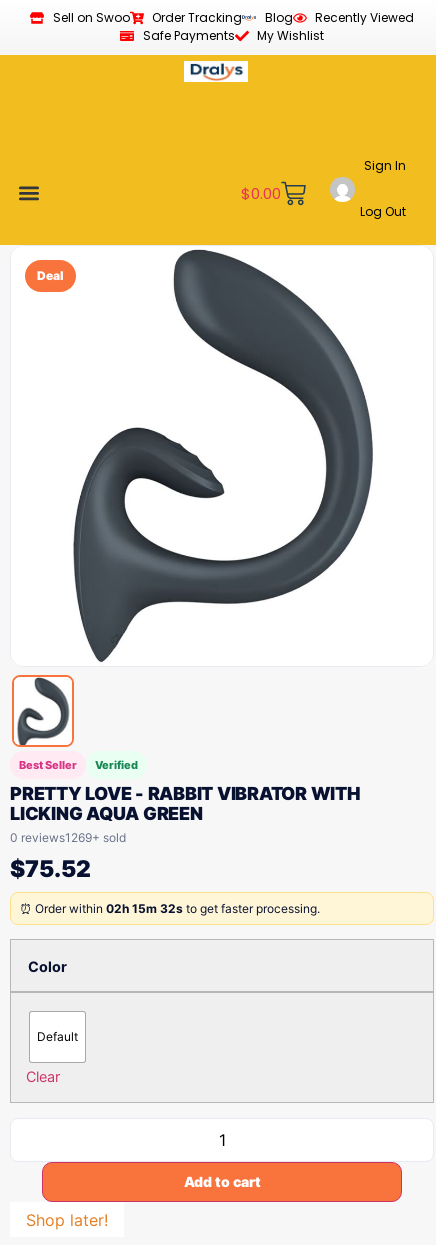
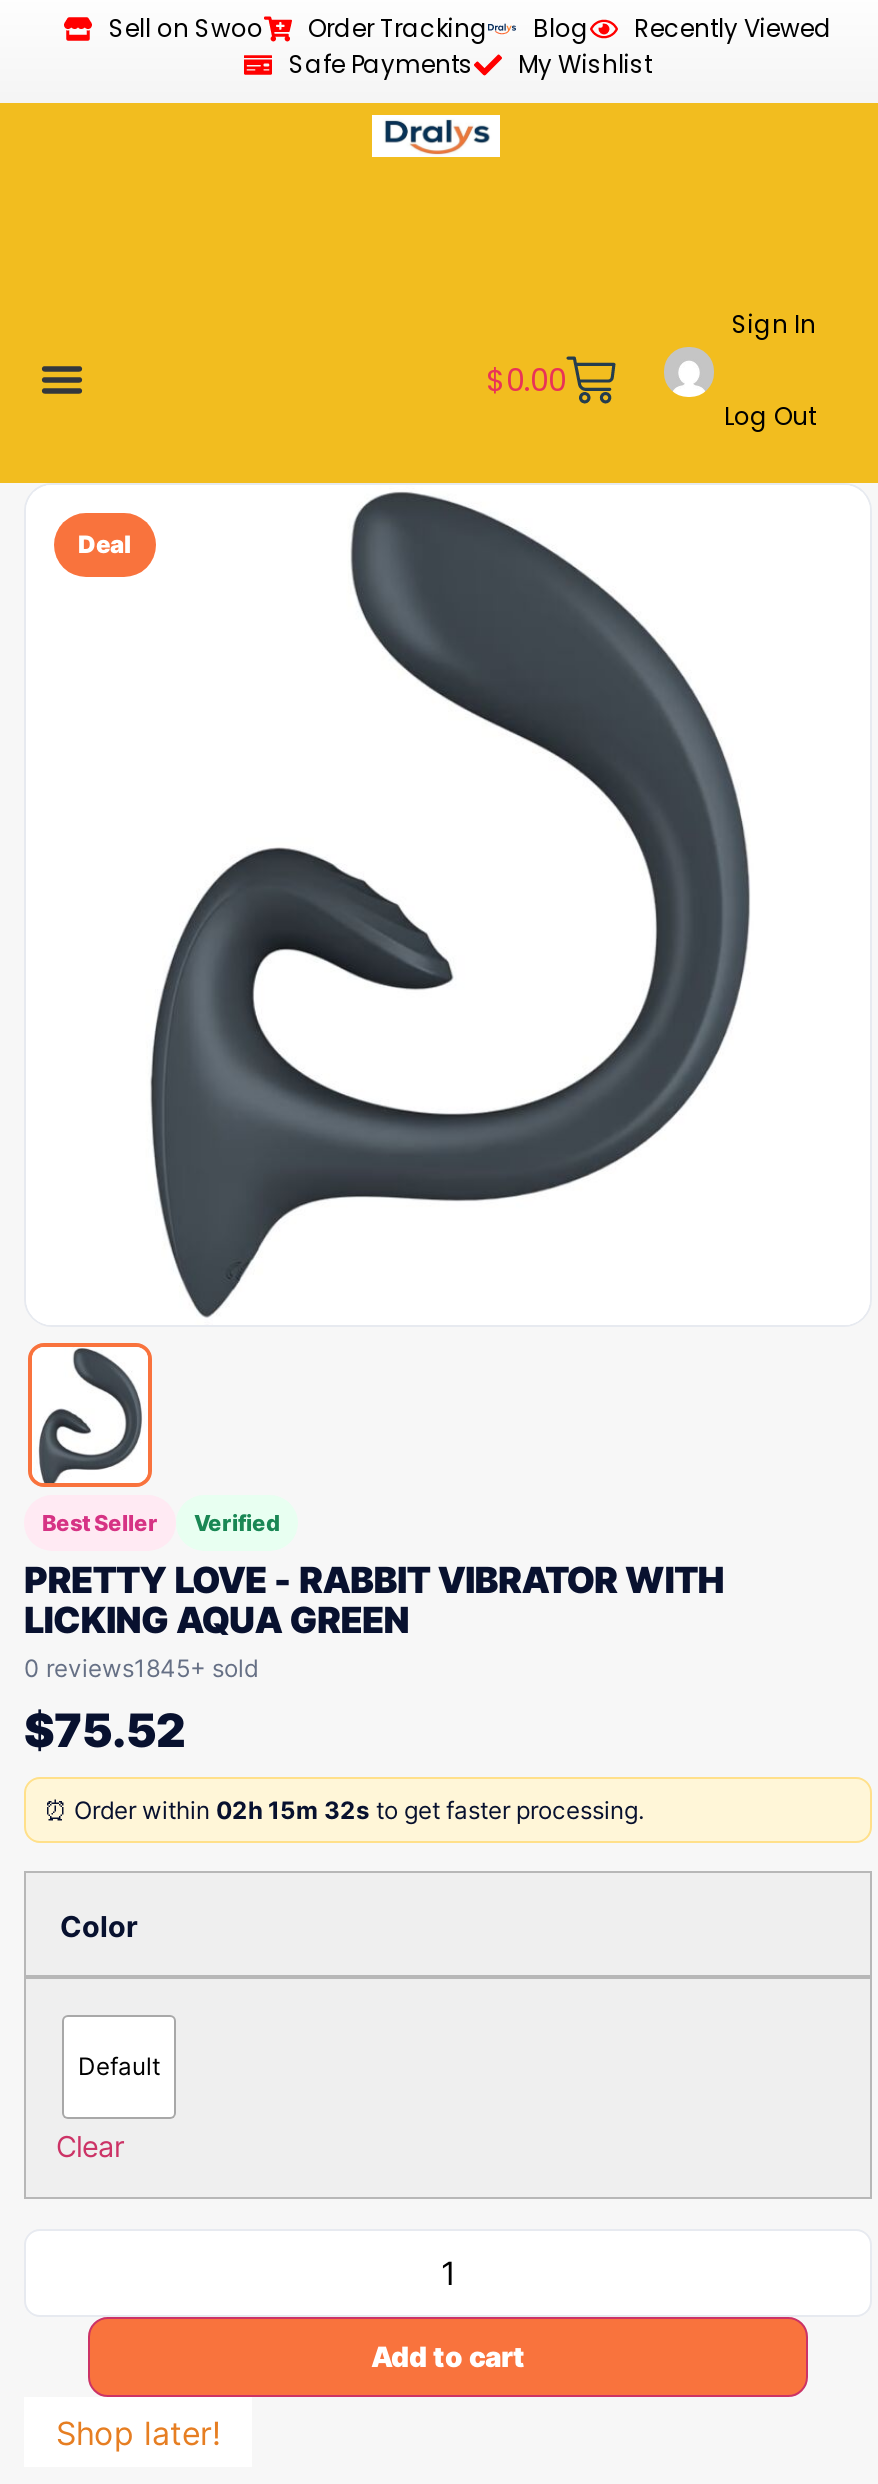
[10,830,126,845] 0 reviews1269+ sold -> [24,1653,258,1683] 0 reviews1845+ sold

